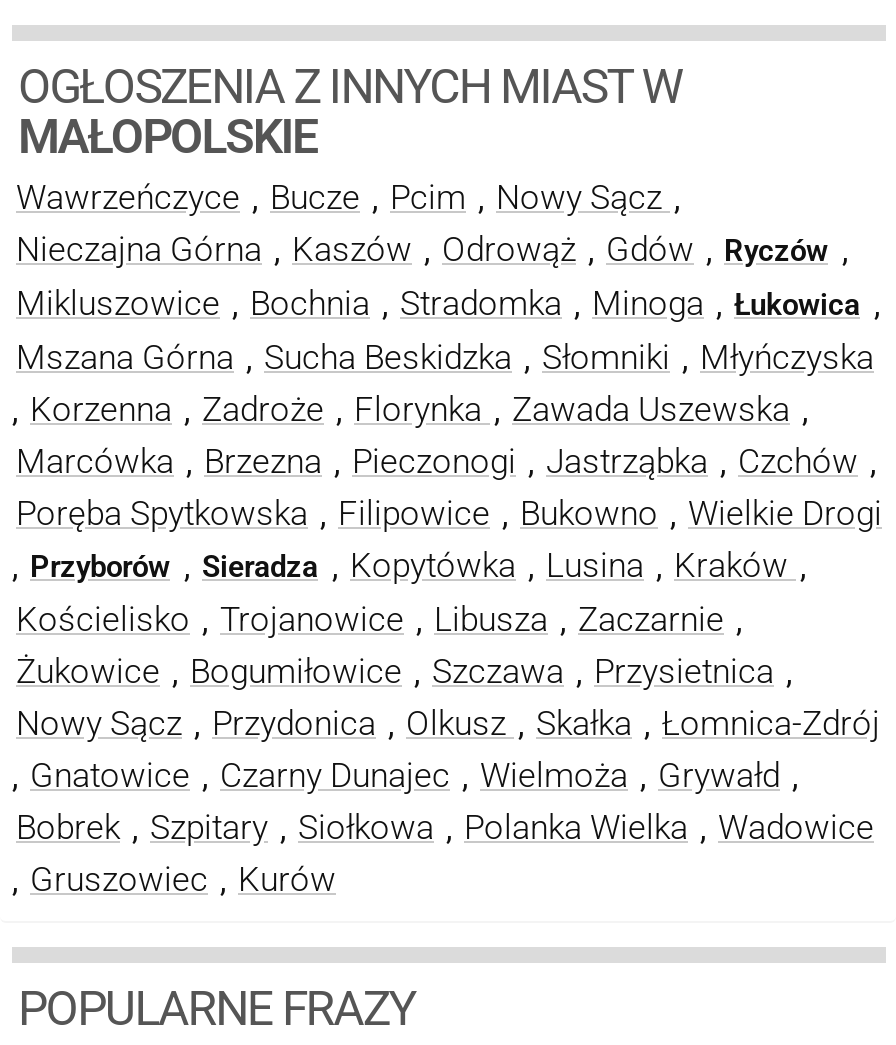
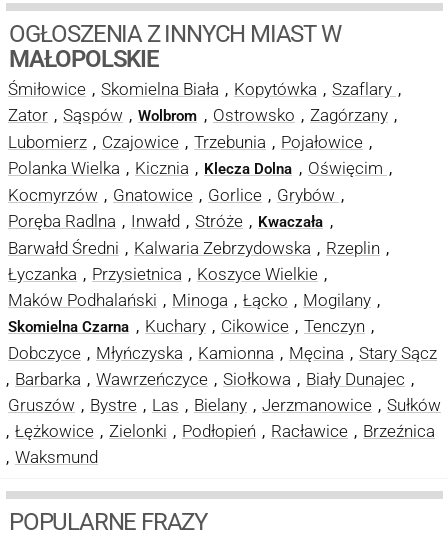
[12,176,882,898] Wawrzeńczyce , Bucze , Pcim , Nowy Sącz , | Nieczajna Górna , Kaszów , Odrowąż , Gdów , Ryczów , | Mikluszowice , Bochnia , Stradomka , Minoga , Łukowica , | Mszana Górna , Sucha Beskidzka , Słomniki , Młyńczyska | , Korzenna , Zadroże , Florynka , Zawada Uszewska , | Marcówka , Brzezna , Pieczonogi , Jastrząbka , Czchów , | Poręba Spytkowska , Filipowice , Bukowno , Wielkie Drogi | , Przyborów , Sieradza , Kopytówka , Lusina , Kraków , | Kościelisko , Trojanowice , Libusza , Zaczarnie , | Żukowice , Bogumiłowice , Szczawa , Przysietnica , | Nowy Sącz , Przydonica , Olkusz , Skałka , Łomnica-Zdrój | , Gnatowice , Czarny Dunajec , Wielmoża , Grywałd , | Bobrek , Szpitary , Siołkowa , Polanka Wielka , Wadowice | , Gruszowiec , Kurów -> [6,79,441,467] Śmiłowice , Skomielna Biała , Kopytówka , Szaflary , | Zator , Sąspów , Wolbrom , Ostrowsko , Zagórzany , | Lubomierz , Czajowice , Trzebunia , Pojałowice , | Polanka Wielka , Kicznia , Klecza Dolna , Oświęcim , | Kocmyrzów , Gnatowice , Gorlice , Grybów , | Poręba Radlna , Inwałd , Stróże , Kwaczała , | Barwałd Średni , Kalwaria Zebrzydowska , Rzeplin , | Łyczanka , Przysietnica , Koszyce Wielkie , | Maków Podhalański , Minoga , Łącko , Mogilany , | Skomielna Czarna , Kuchary , Cikowice , Tenczyn , | Dobczyce , Młyńczyska , Kamionna , Męcina , Stary Sącz | , Barbarka , Wawrzeńczyce , Siołkowa , Biały Dunajec , | Gruszów , Bystre , Las , Bielany , Jerzmanowice , Sułków | , Łężkowice , Zielonki , Podłopień , Racławice , Brzeźnica | , Waksmund

